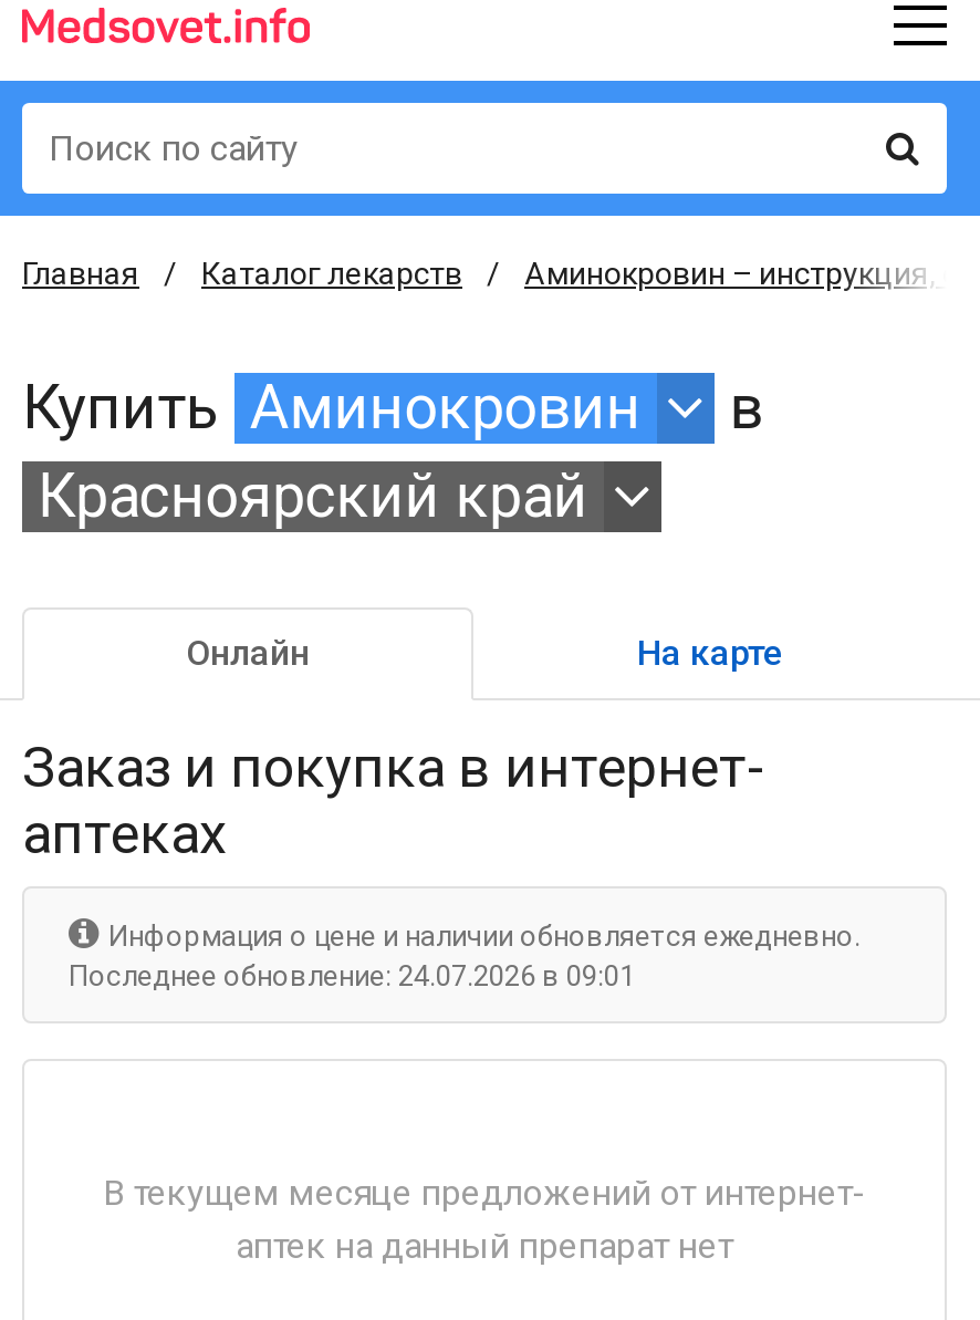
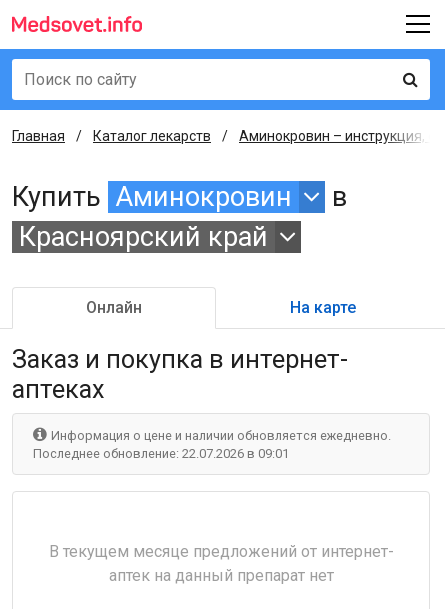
[69,959,635,992] Последнее обновление: 24.07.2026 в 09:01 -> [33,446,289,461] Последнее обновление: 22.07.2026 в 09:01

